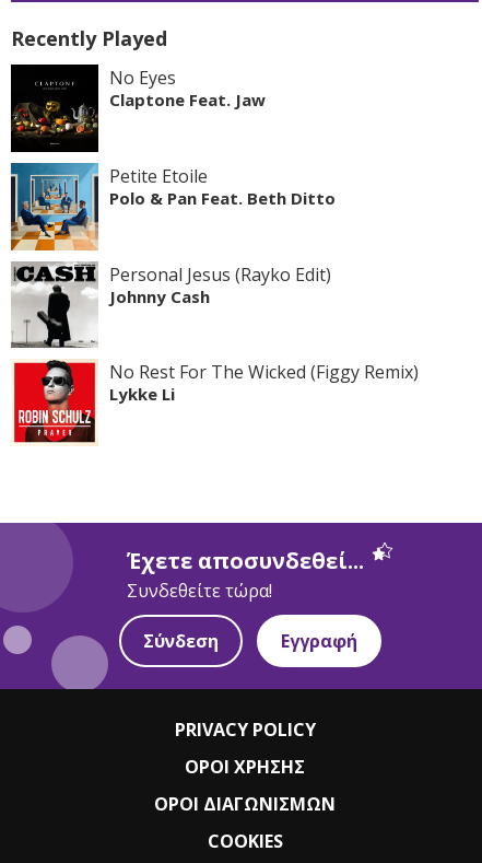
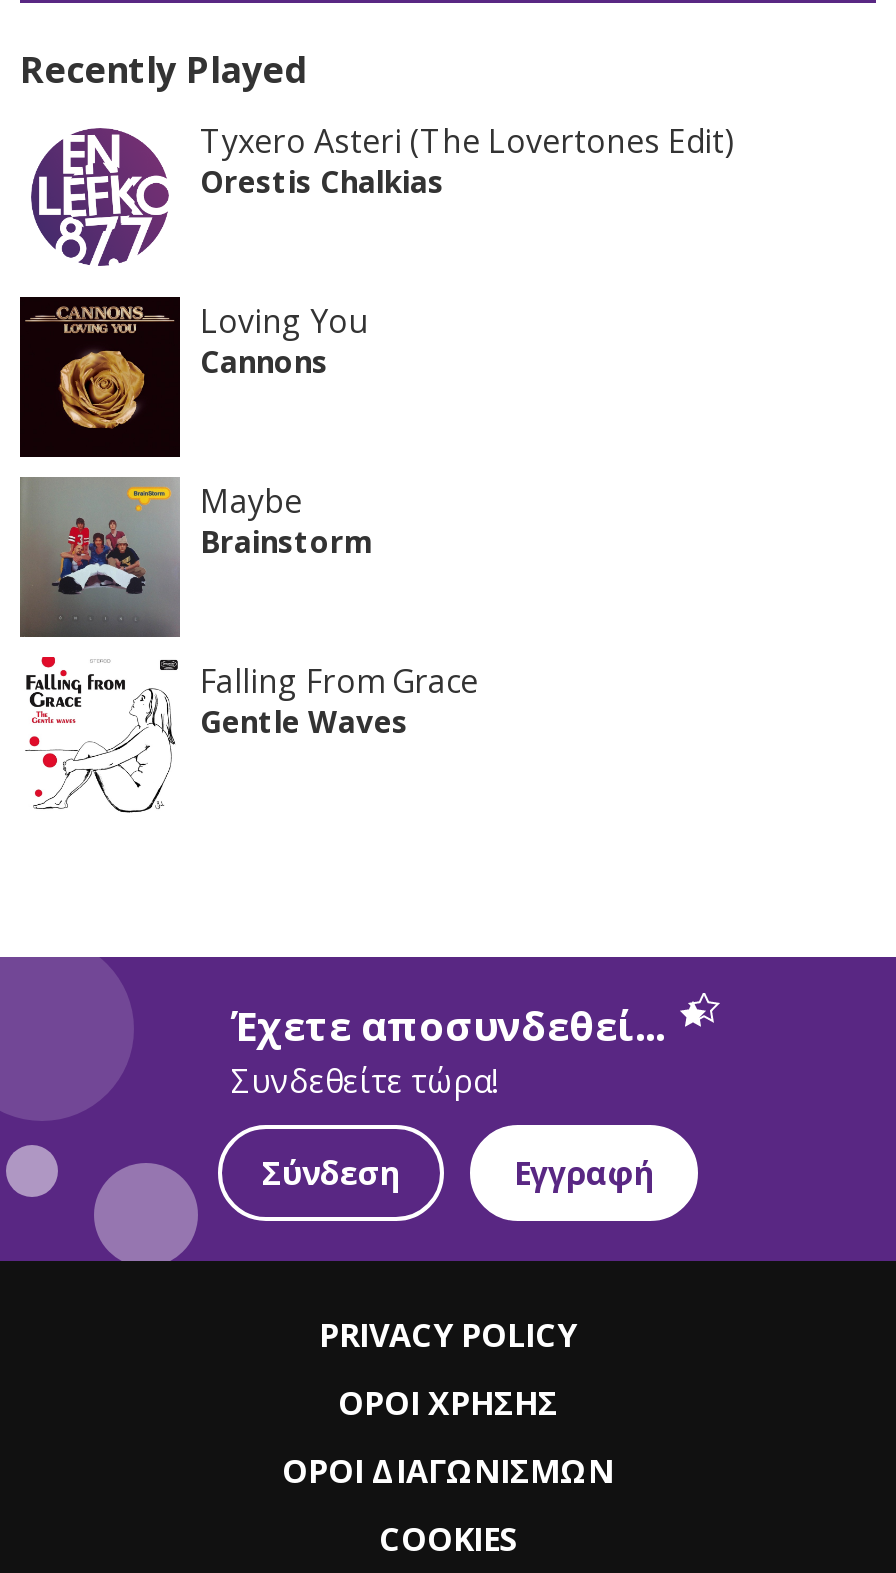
[10,63,266,153] [image] | No Eyes | Claptone Feat. Jaw -> [20,118,734,277] [image] | Tyxero Asteri (The Lovertones Edit) | Orestis Chalkias
[10,162,336,252] [image] | Petite Etoile | Polo & Pan Feat. Beth Ditto -> [18,295,368,459] [image] | Loving You | Cannons
[11,262,331,348] [image] | Personal Jesus (Rayko Edit) | Johnny Cash -> [20,477,372,637] [image] | Maybe | Brainstorm
[12,359,419,445] [image] | No Rest For The Wicked (Figgy Remix) | Lykke Li -> [24,655,478,813] [image] | Falling From Grace | Gentle Waves

